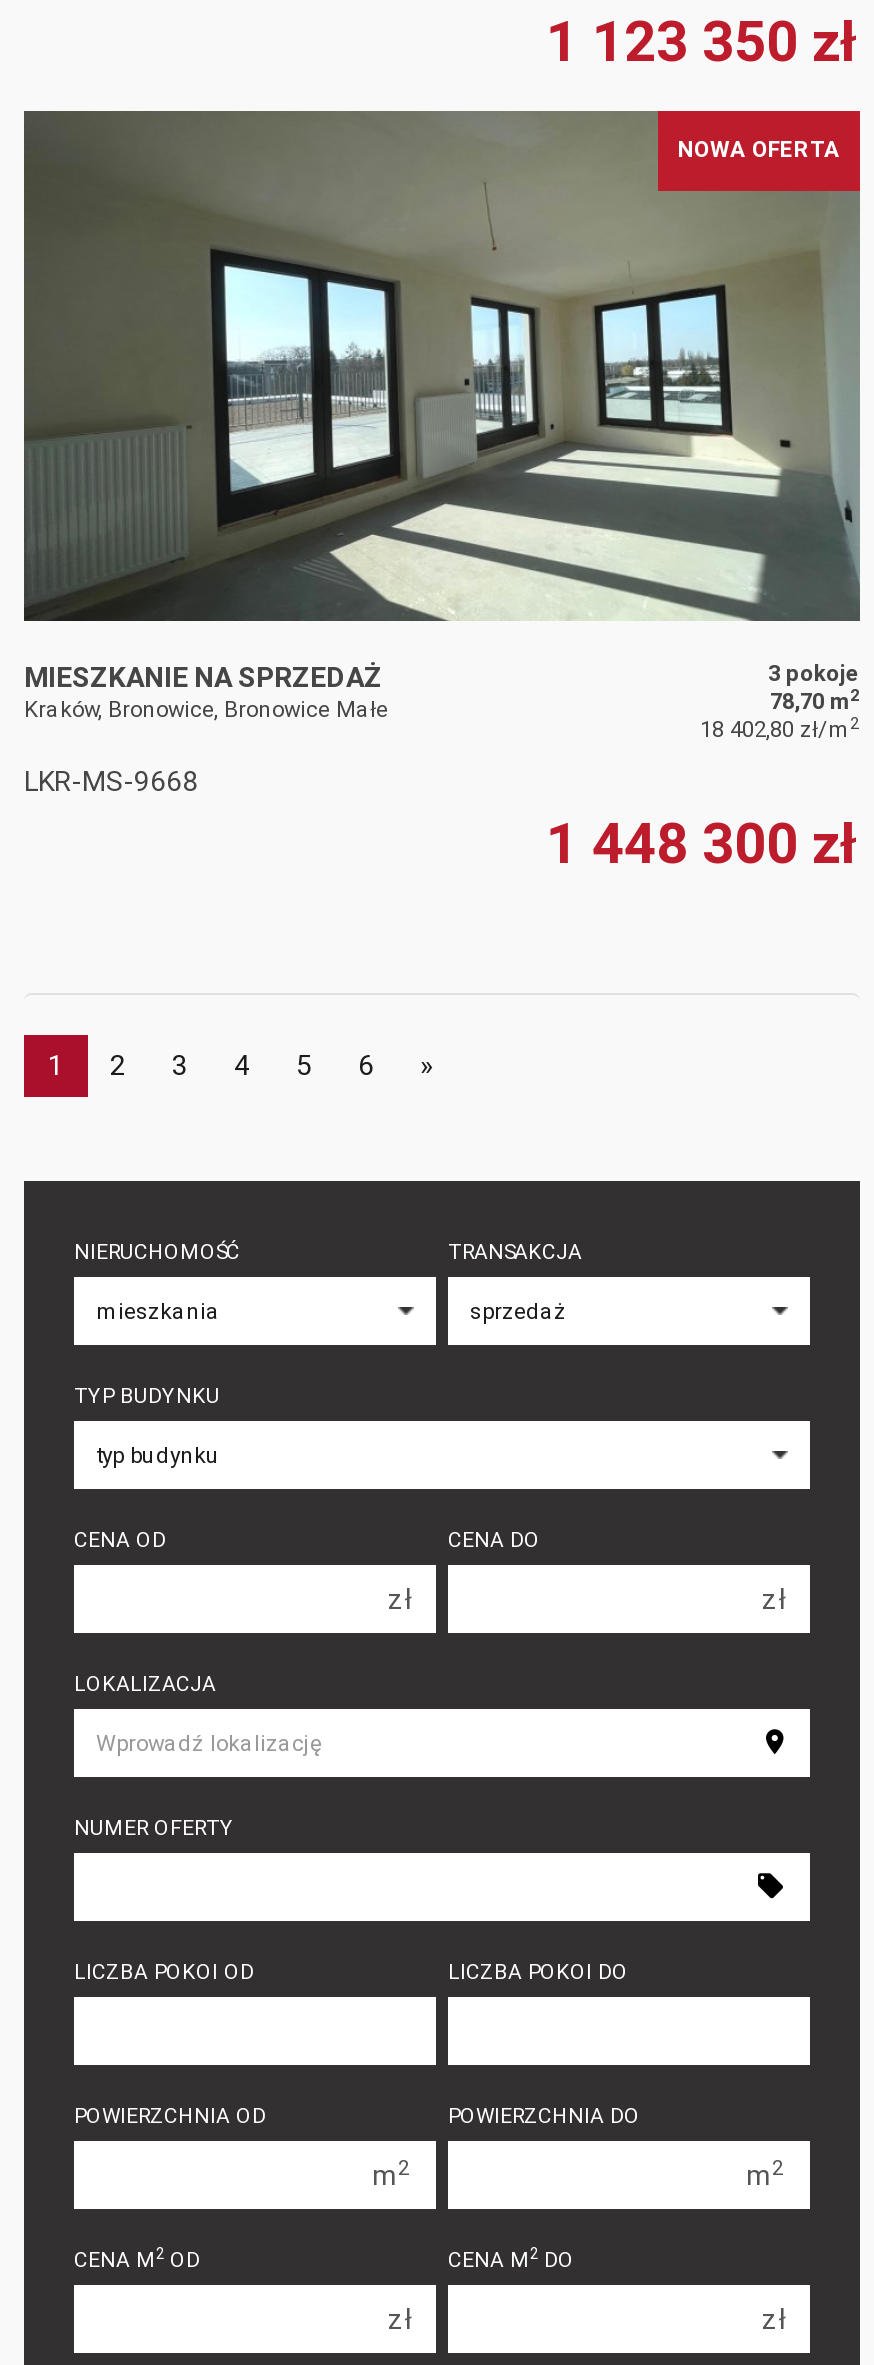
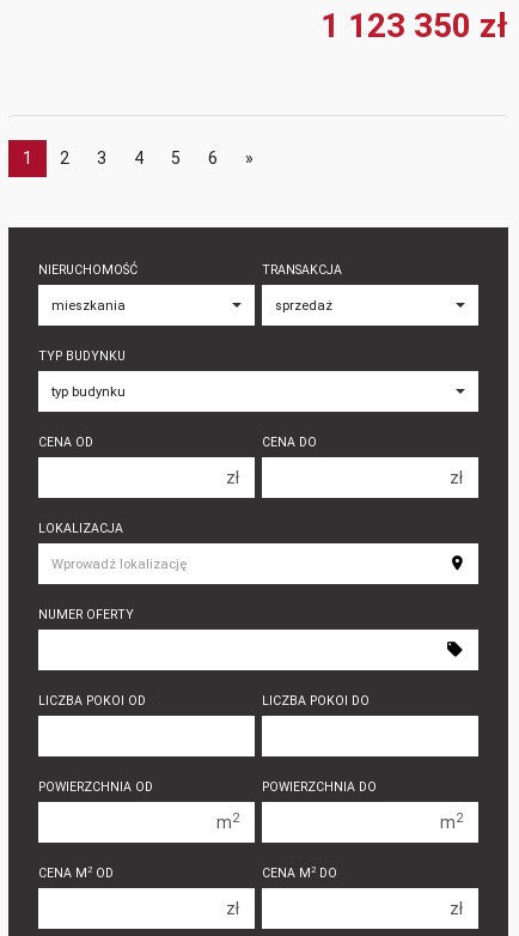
[22,109,862,623] [image] | NOWA OFERTA -> none
[24,661,388,723] MIESZKANIE NA SPRZEDAŻ | Kraków, Bronowice, Bronowice Małe -> none
[24,661,860,877] 3 pokoje | 78,70 m2 | 18 402,80 zł/m2 | LKR-MS-9668 | 1 448 300 zł -> none

